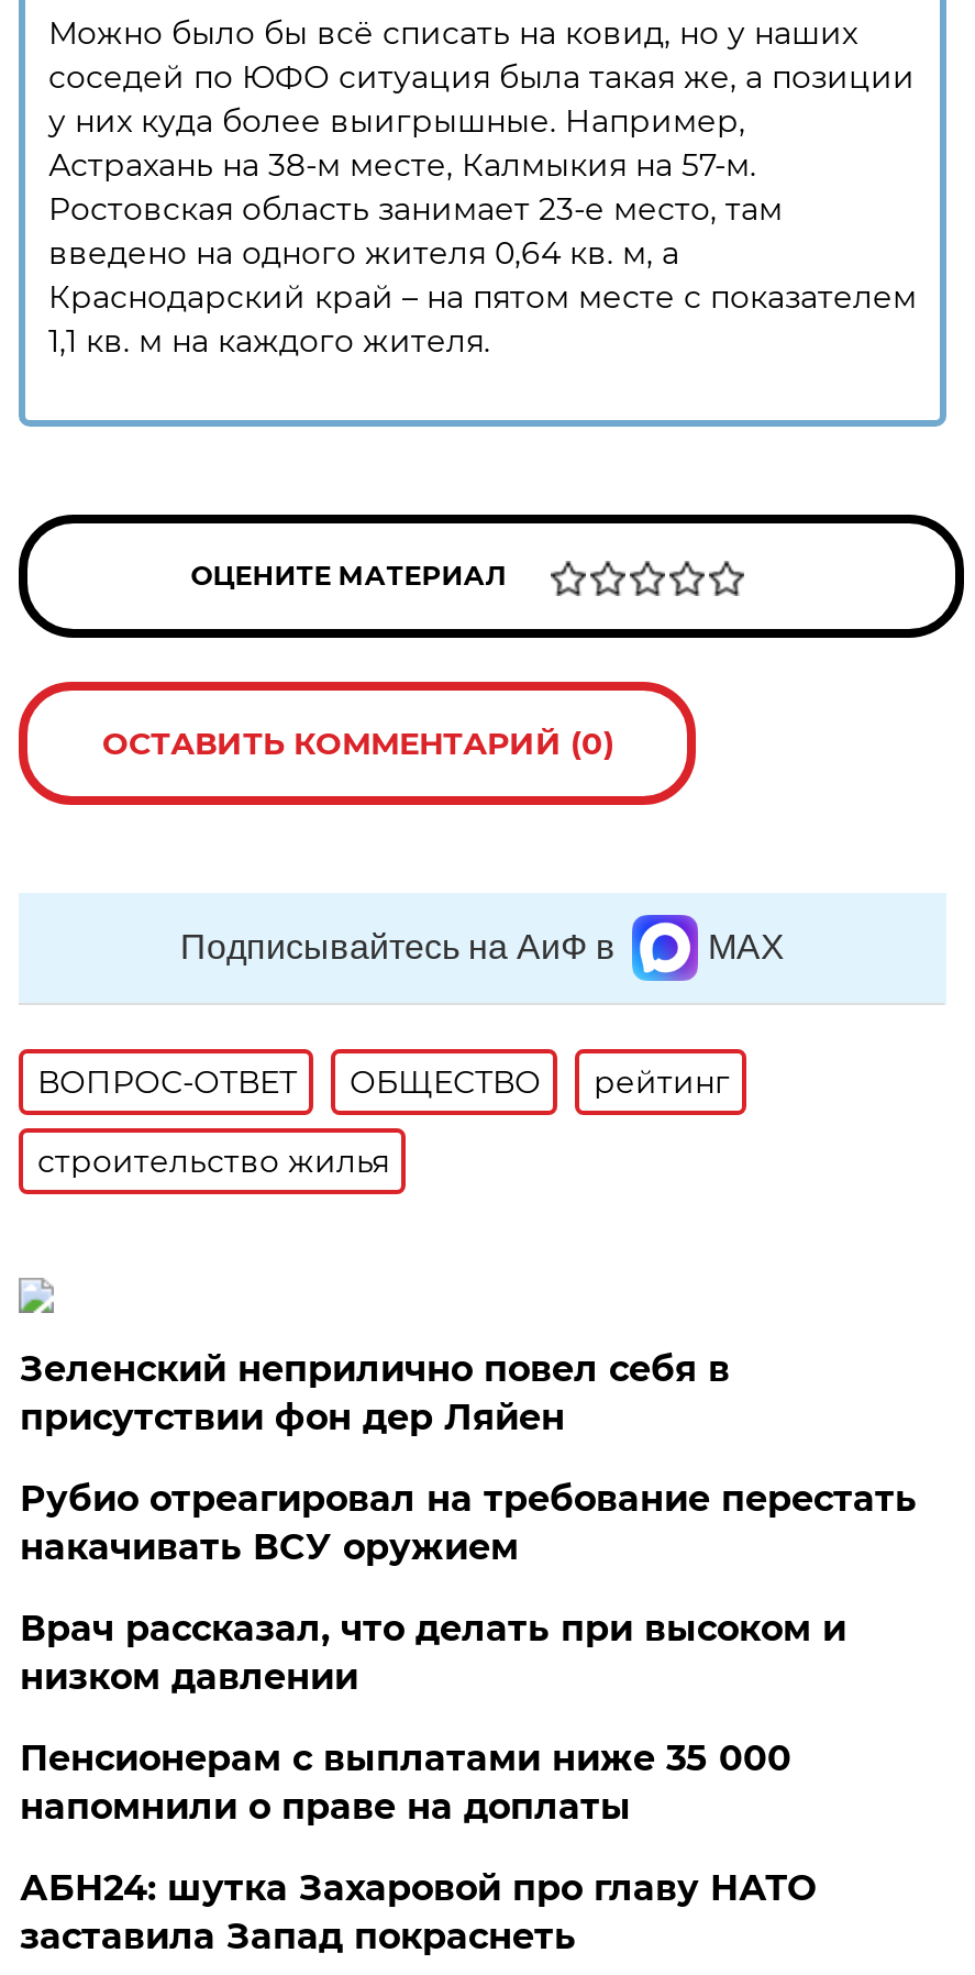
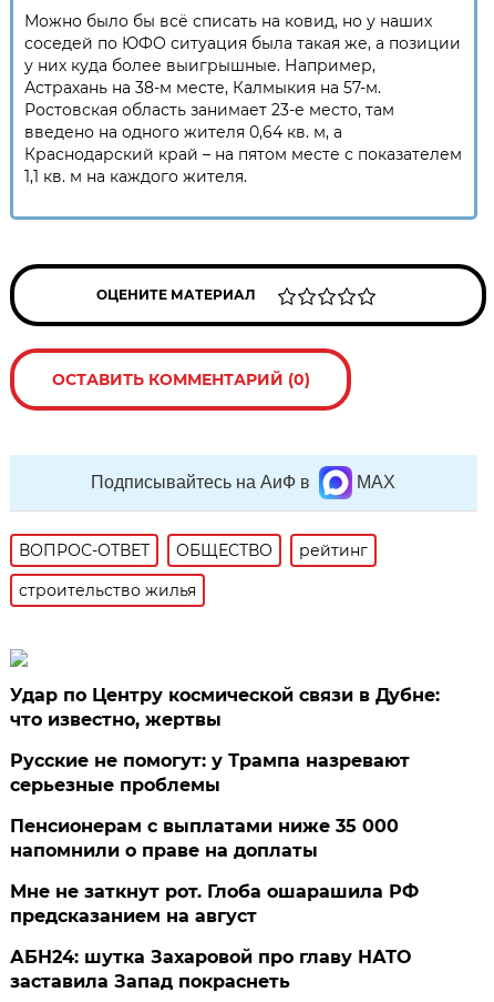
[20,1348,917,1698] Зеленский неприлично повел cебя в | присутствии фон дер Ляйен | Рубио отреагировал на требование перестать | накачивать ВСУ оружием | Врач рассказал, что делать при высоком и | низком давлении -> [10,685,440,796] Удар по Центру космической связи в Дубне: | что известно, жертвы | Русские не помогут: у Трампа назревают | серьезные проблемы
moved [20,1737,791,1828] -> [10,816,399,861]: Пенсионерам с выплатами ниже 35 000 | напомнили о праве на доплаты
none -> [10,881,419,927] Мне не заткнут рот. Глоба ошарашила РФ | предсказанием на август

